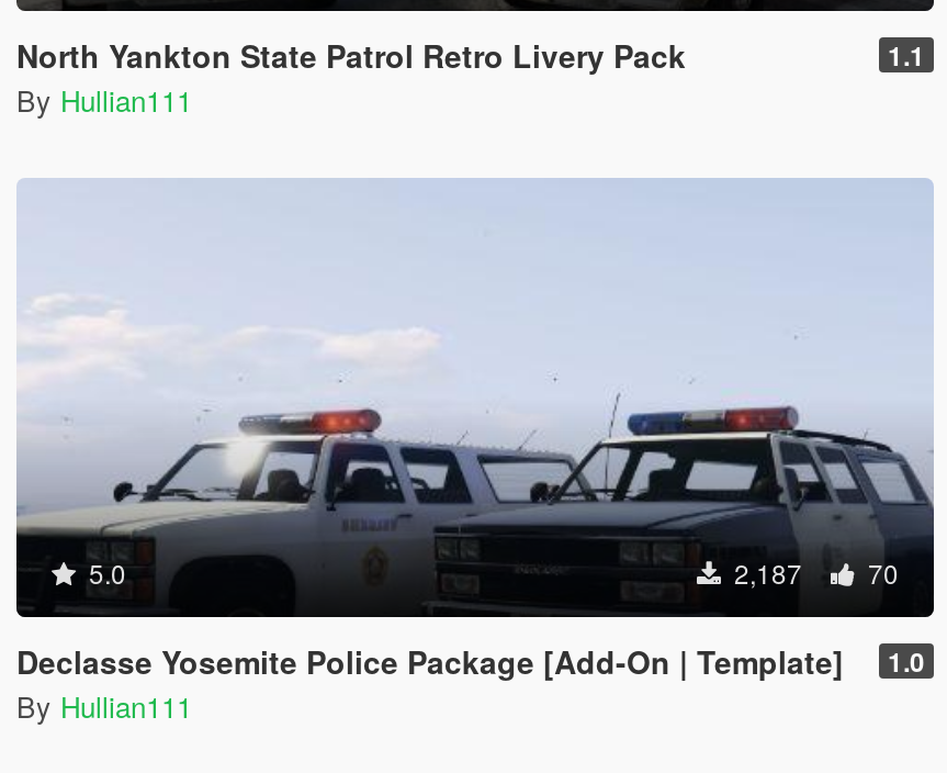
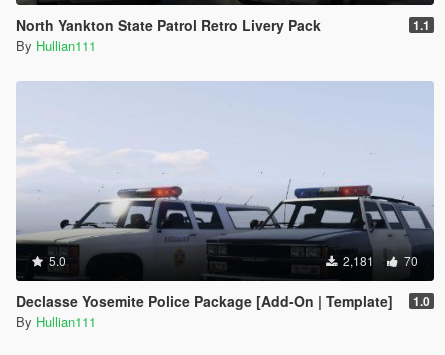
[728,554,899,591] 2,187 70 -> [340,252,418,269] 2,181 70

